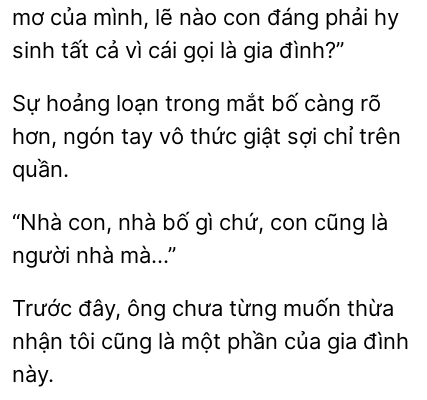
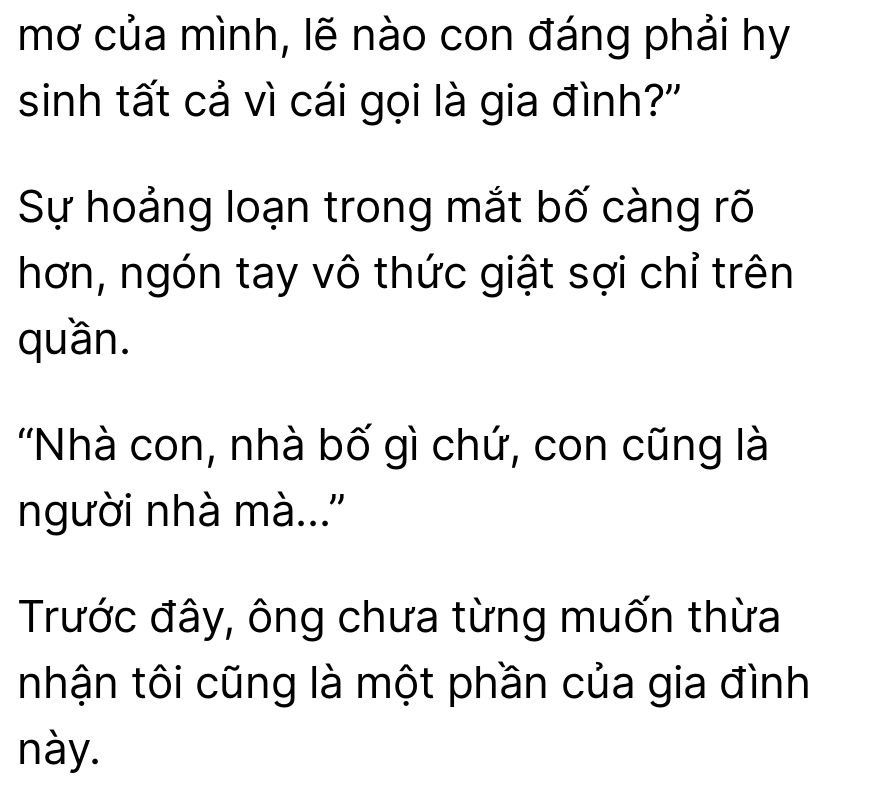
[12,90,401,149] Sự hoảng loạn trong mắt bố càng rõ | ngón tay vô thức | sợi chỉ trên -> [17,180,795,364] hoảng | trong mắt bố càng | hơn, ngón tay vô thức giật sợi chỉ trên | quần.
[12,209,388,268] con, nhà bố gì | con cũng là | người nhà -> [17,418,621,536] “Nhà | nhà bố gì chứ, con | người nhà mà…”
[12,295,409,354] Trước đây, ông chưa | muốn | nhận tôi cũng là một phần | gia đình -> [17,590,811,708] Trước đây, ông chưa từng | thừa | nhận | là một phần của gia đình

